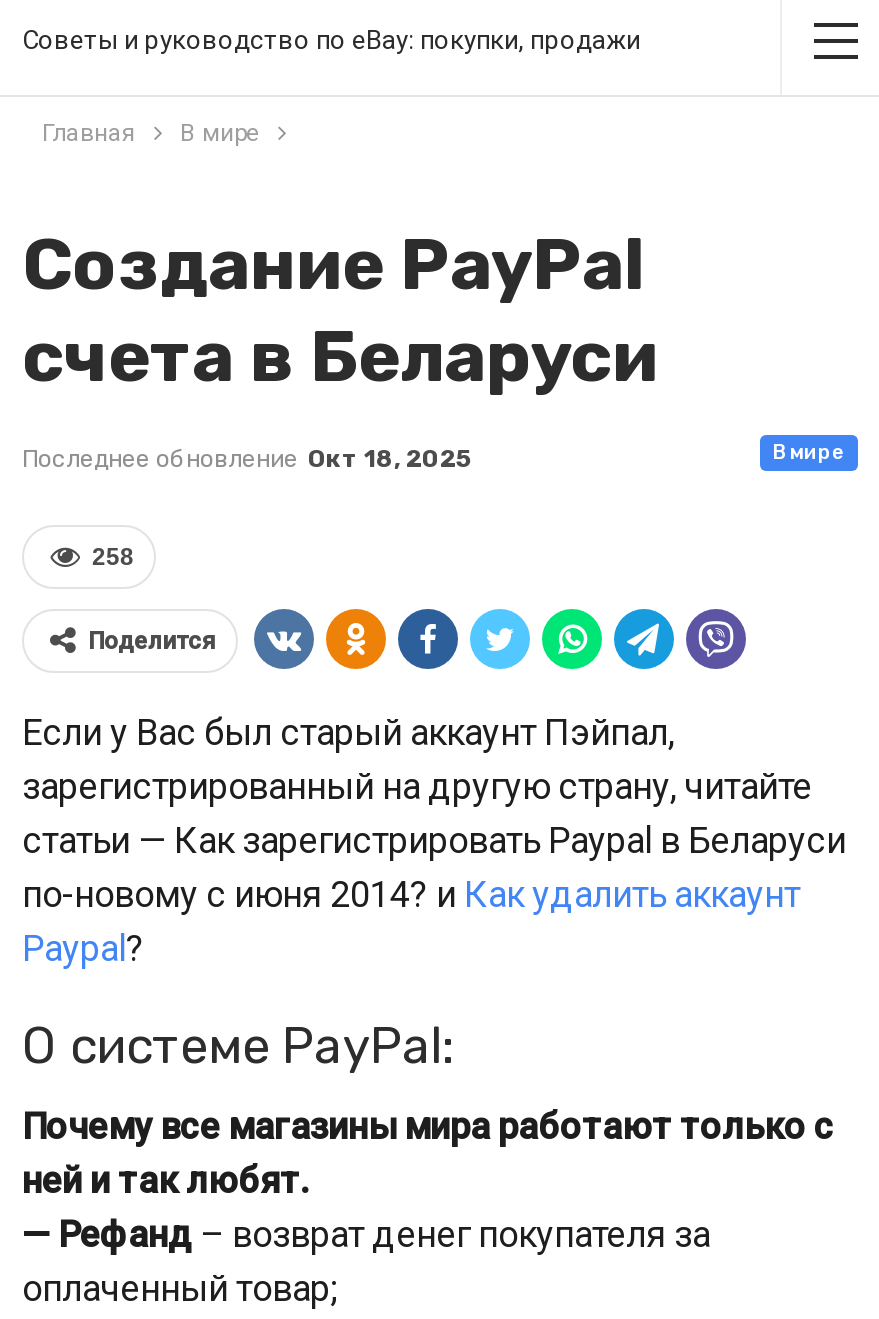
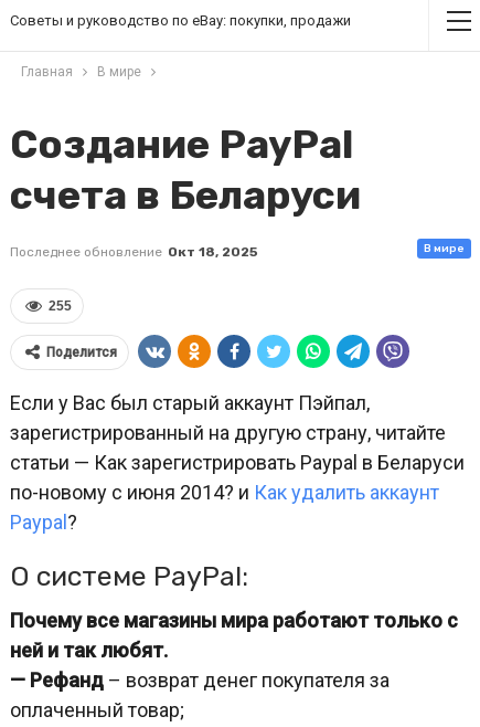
[92,543,134,571] 258 -> [49,298,72,314] 255

